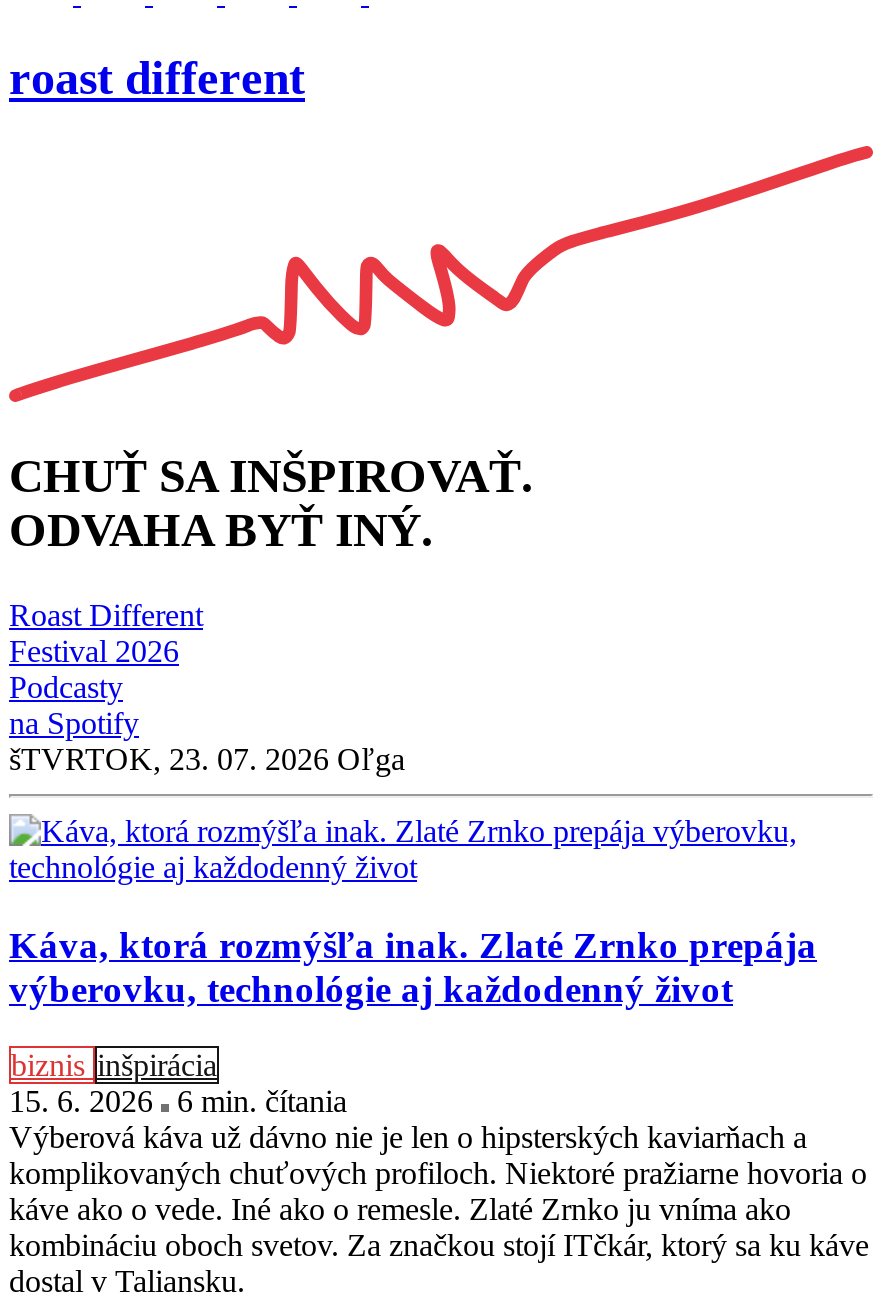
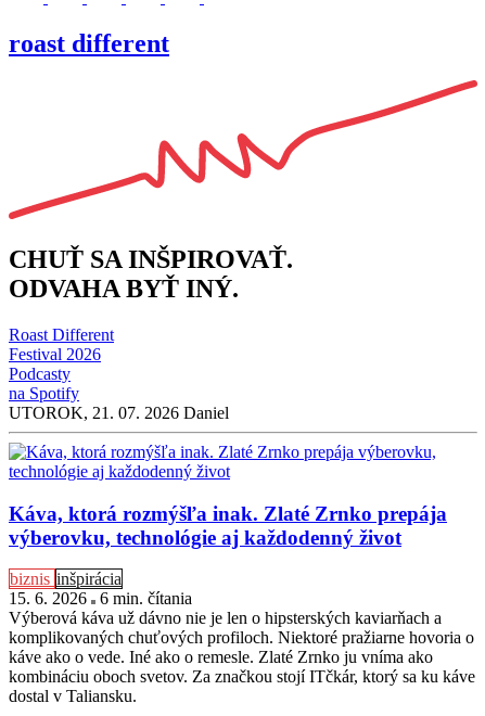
[9,742,405,776] šTVRTOK, 23. 07. 2026 Oľga -> [9,403,229,422] UTOROK, 21. 07. 2026 Daniel

